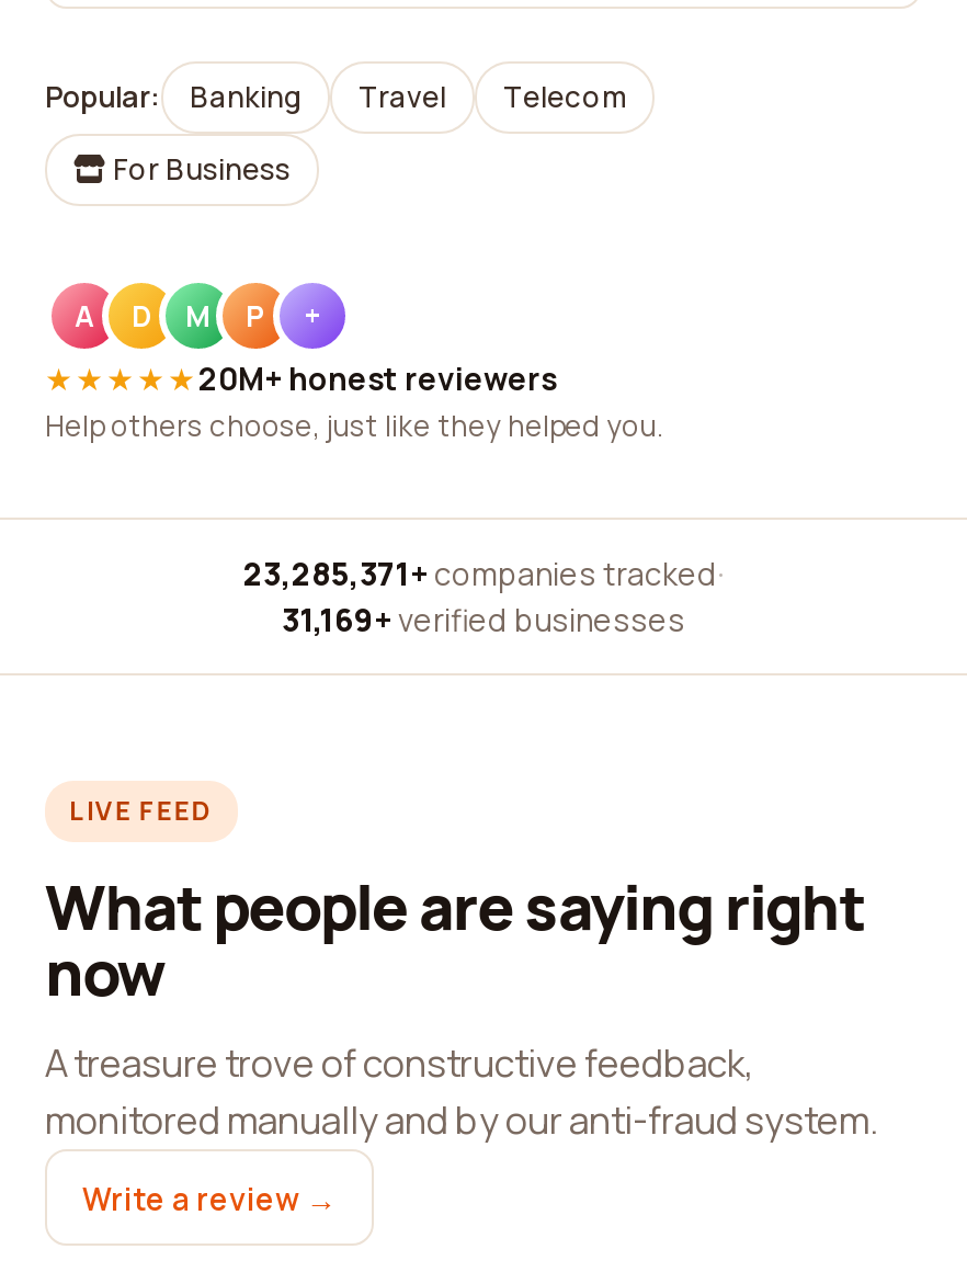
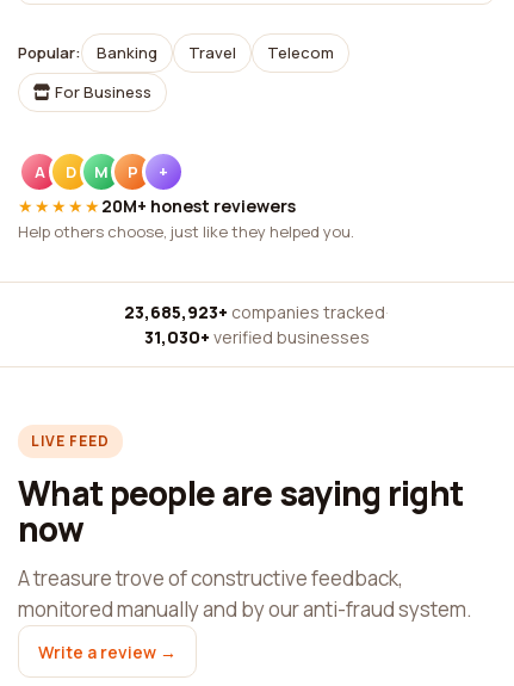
[243,553,724,594] 23,285,371+ companies tracked · -> [124,301,389,323] 23,685,923+ companies tracked ·
[282,599,685,640] 31,169+ verified businesses -> [144,326,369,348] 31,030+ verified businesses

